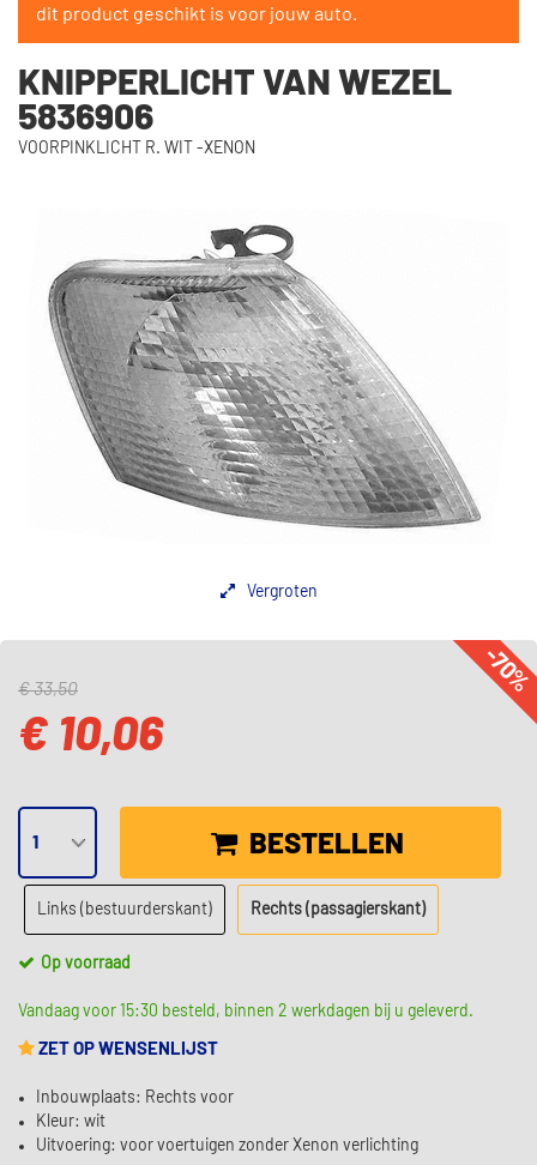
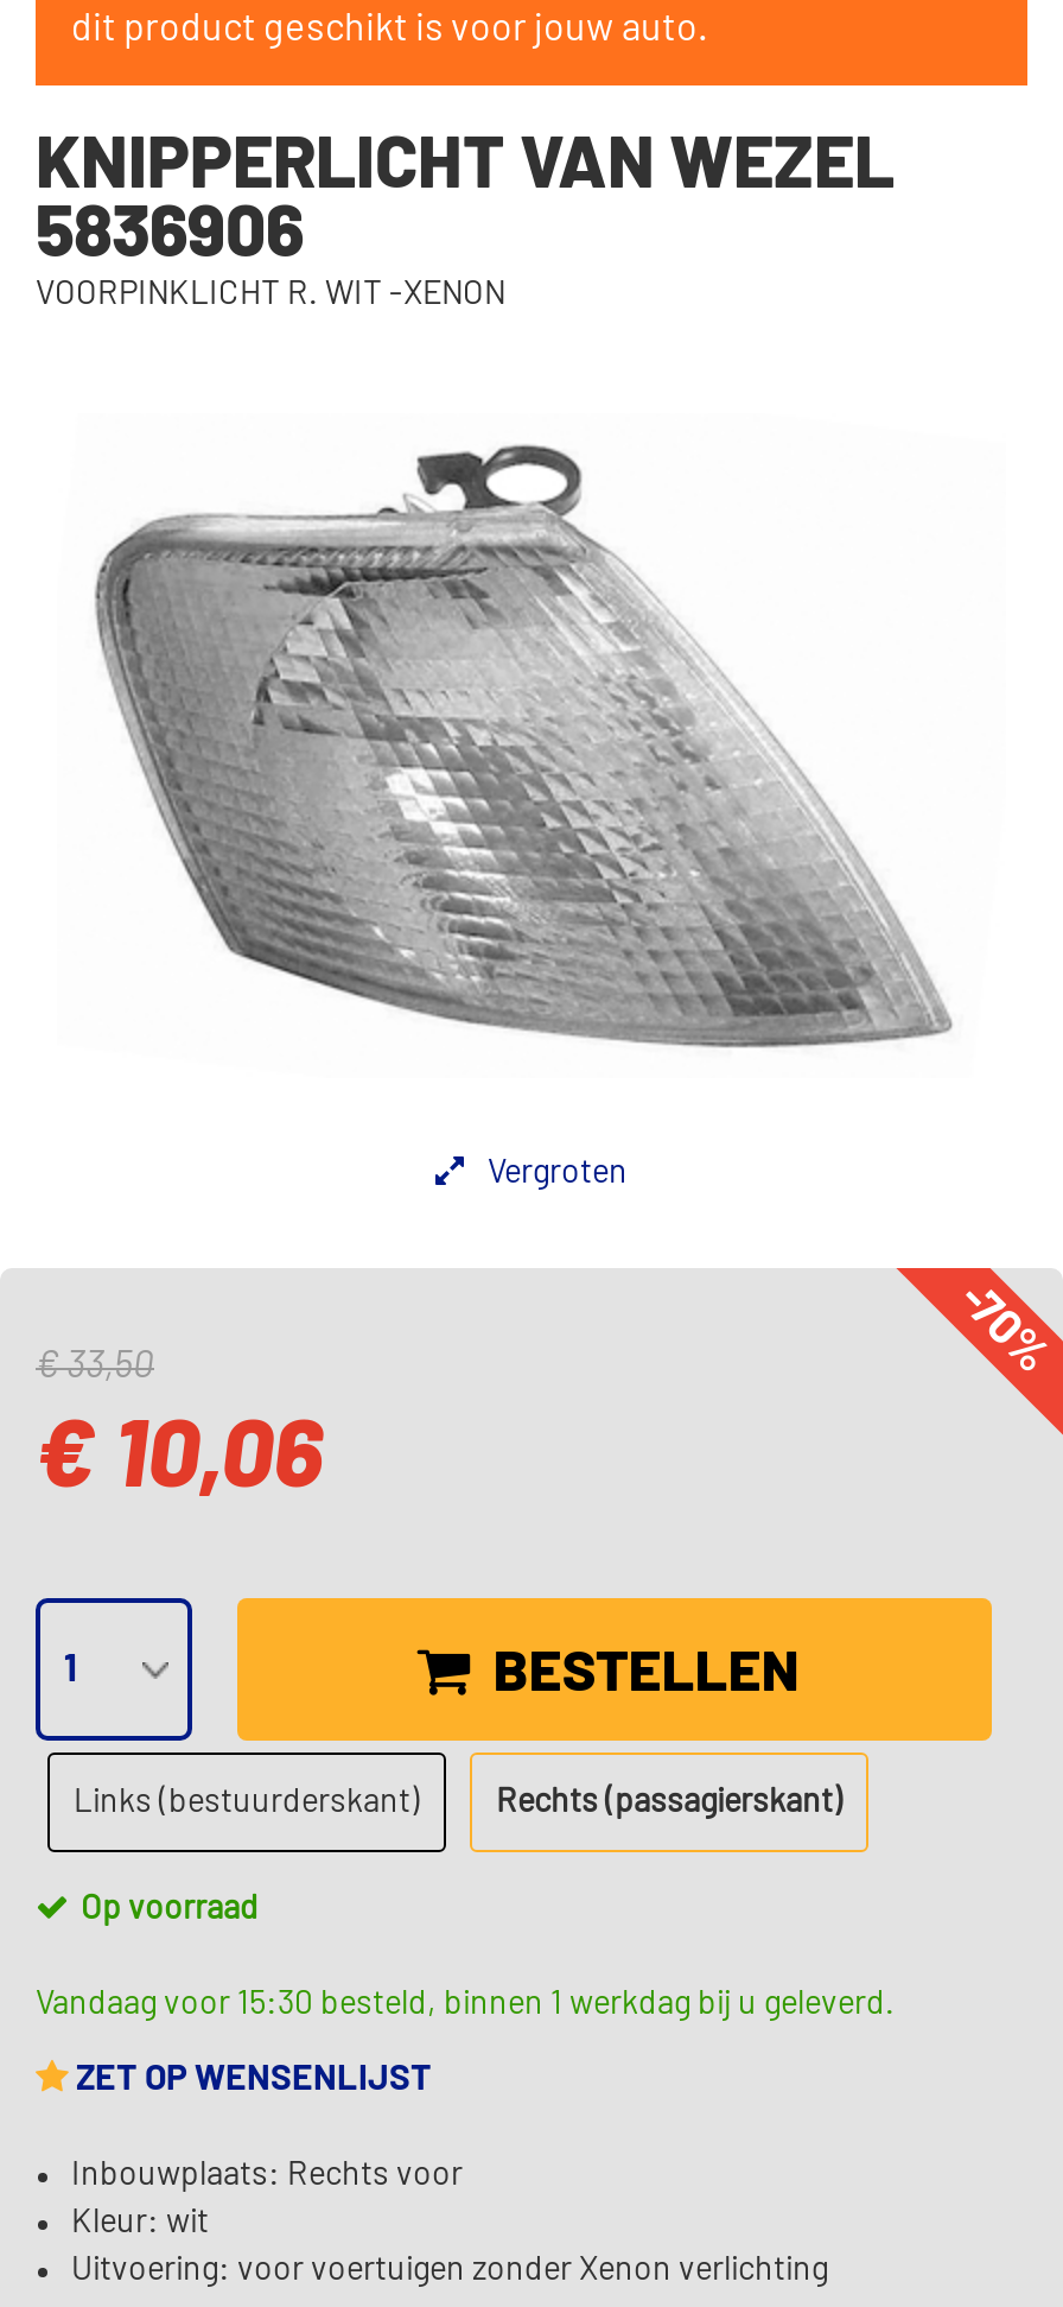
[18,1003,473,1020] Vandaag voor 15:30 besteld, binnen 2 werkdagen bij u geleverd. -> [36,1988,895,2021] Vandaag voor 15:30 besteld, binnen 1 werkdag bij u geleverd.

